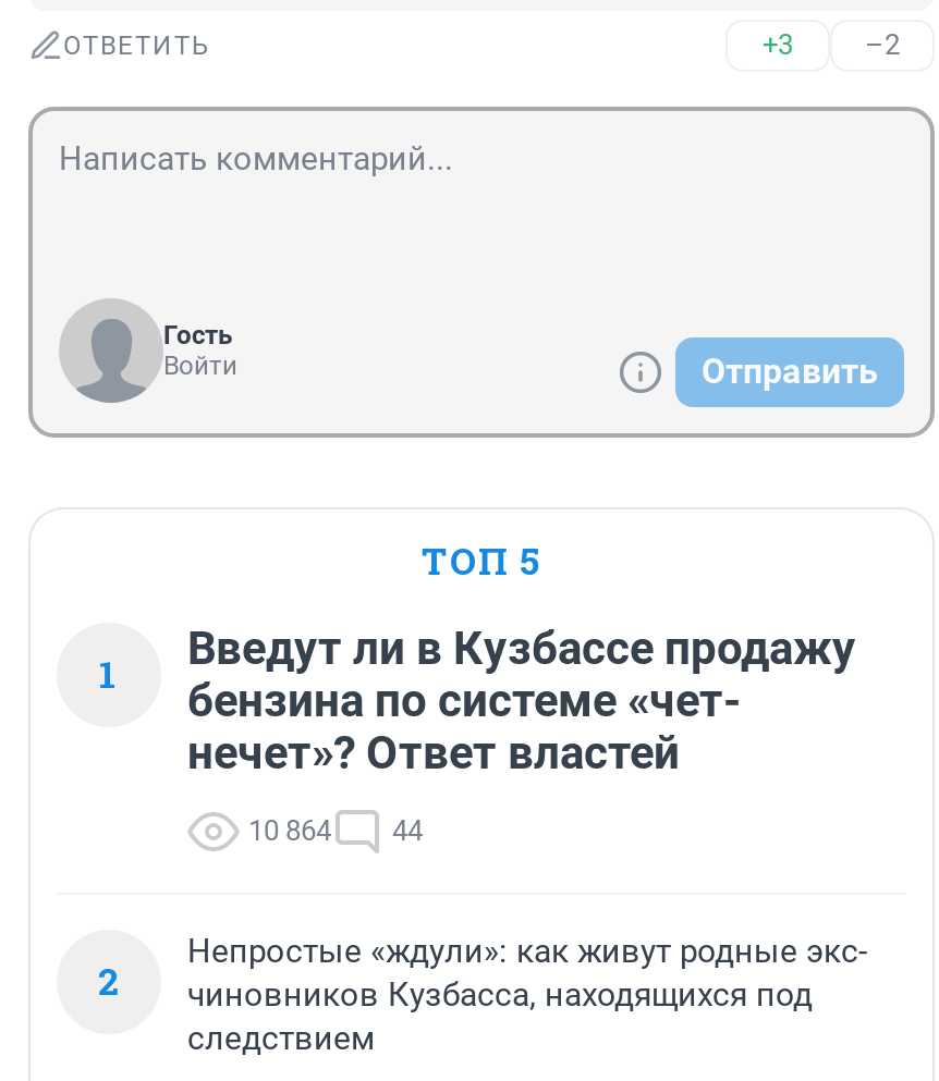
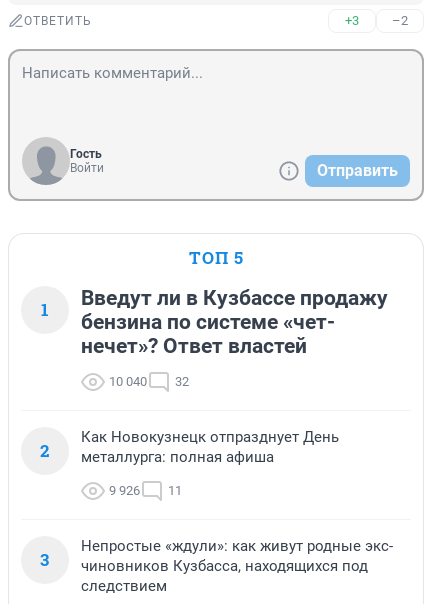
none -> [40,428,339,571] Как Новокузнецк отпразднует День | металлурга: полная афиша | 9 926 | 11 | 3
[248,815,331,847] 10 864 -> [109,374,147,389] 10 040
[392,815,423,847] 44 -> [175,374,189,389] 32

